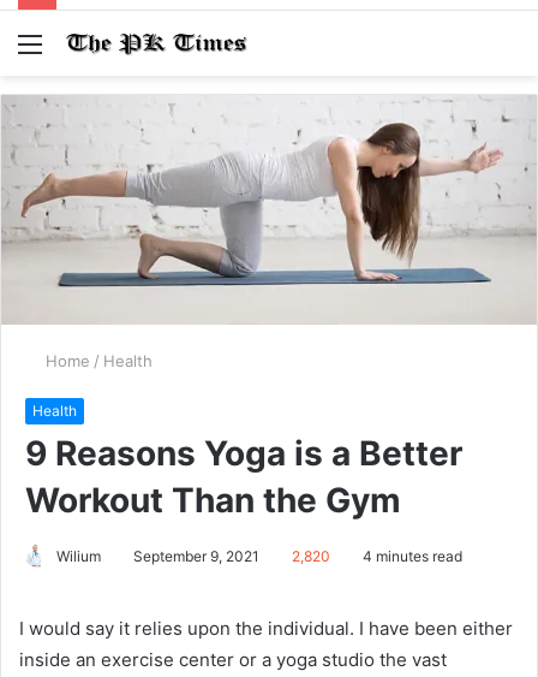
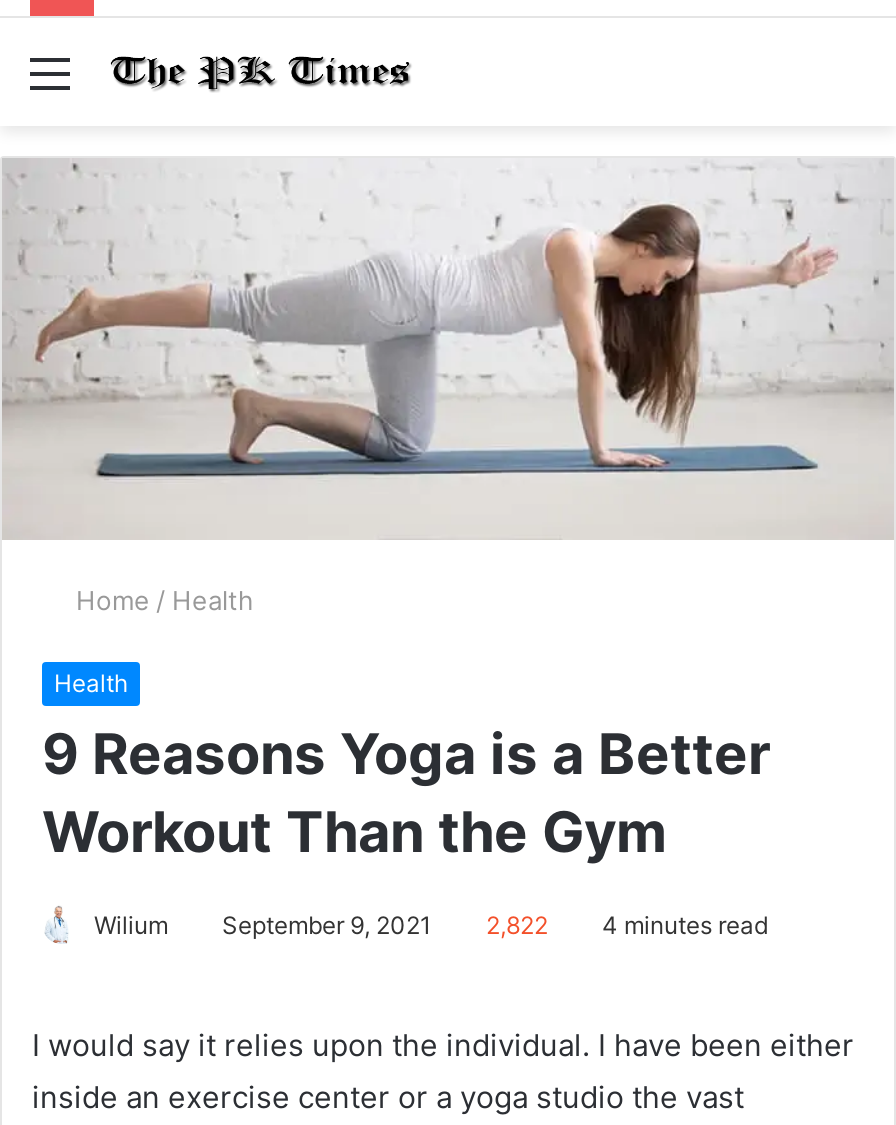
[56,547,462,566] Wilium September 9, 2021 2,820 4 minutes read -> [94,911,768,941] Wilium September 9, 2021 2,822 4 minutes read

